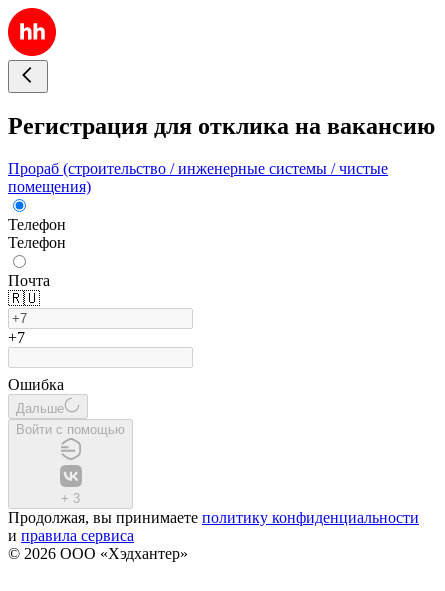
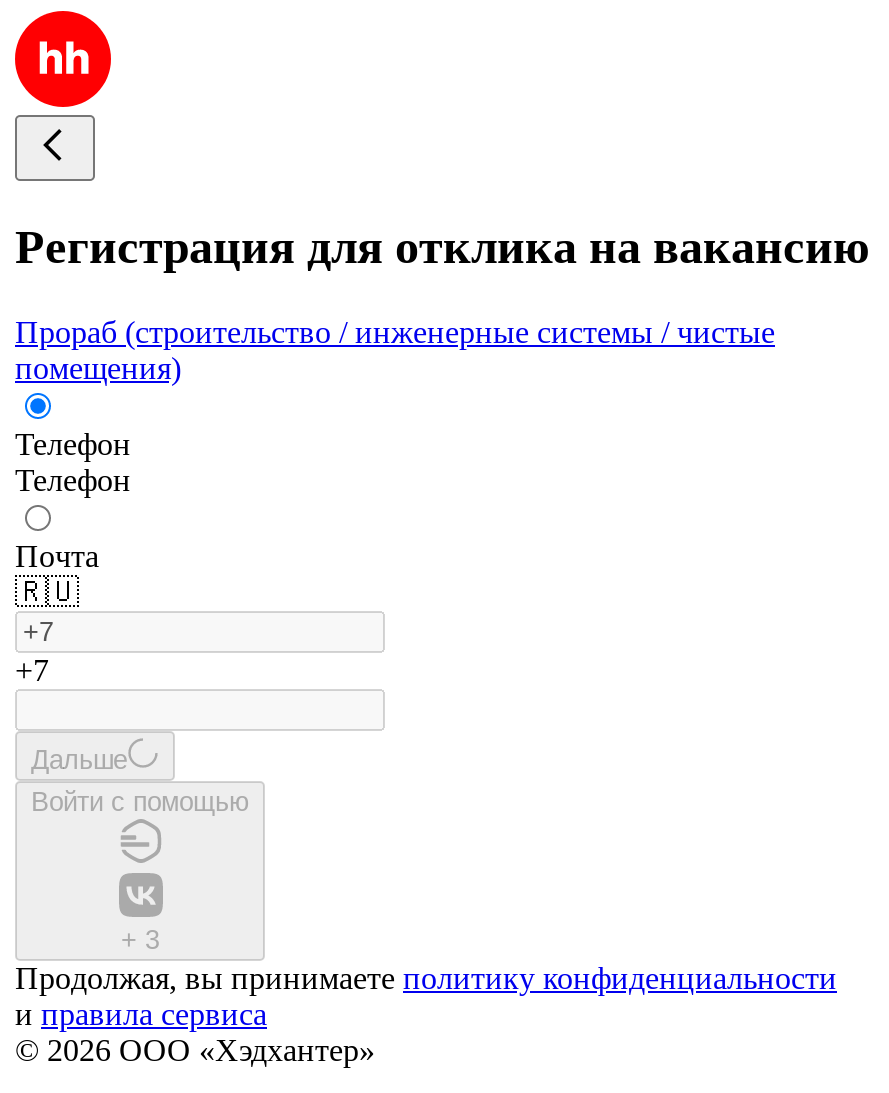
[8,376,64,393] Ошибка -> none

